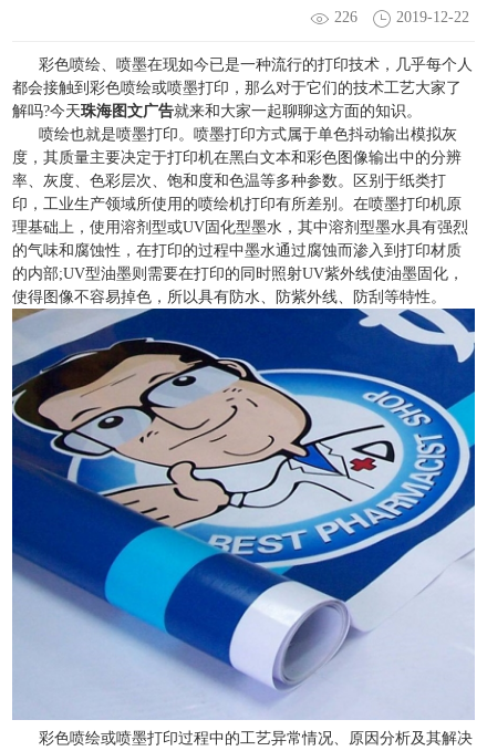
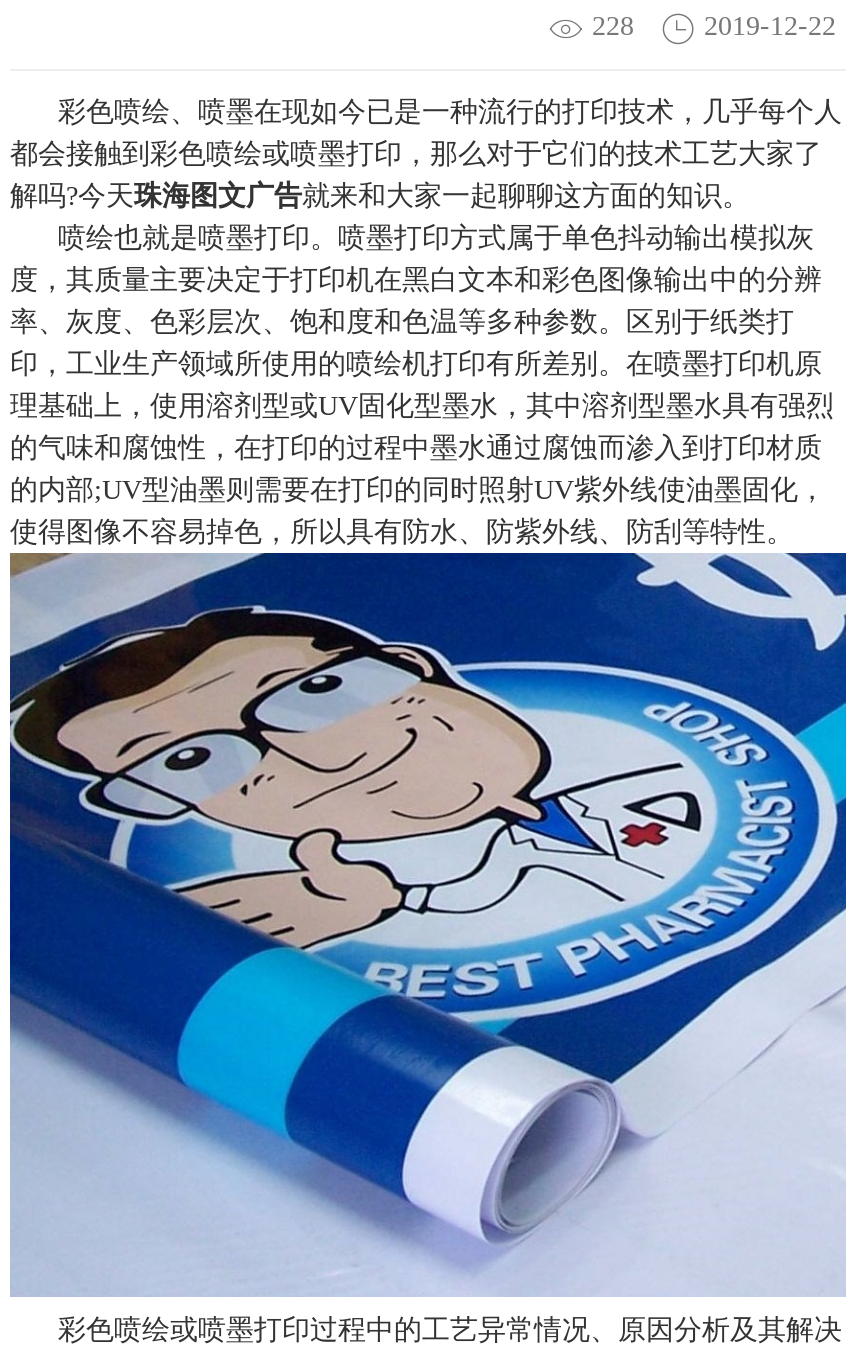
[334,9,358,26] 226 -> [592,12,634,42] 228

